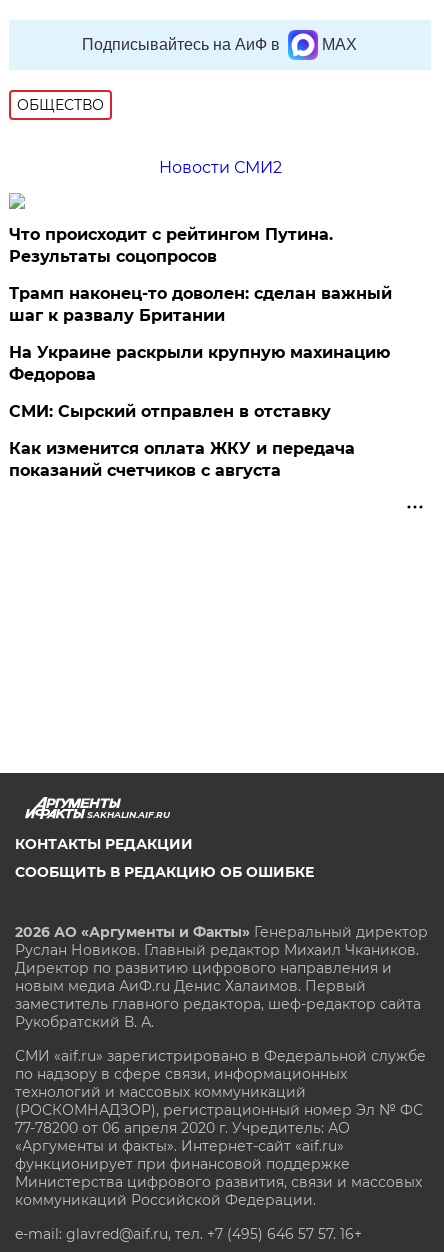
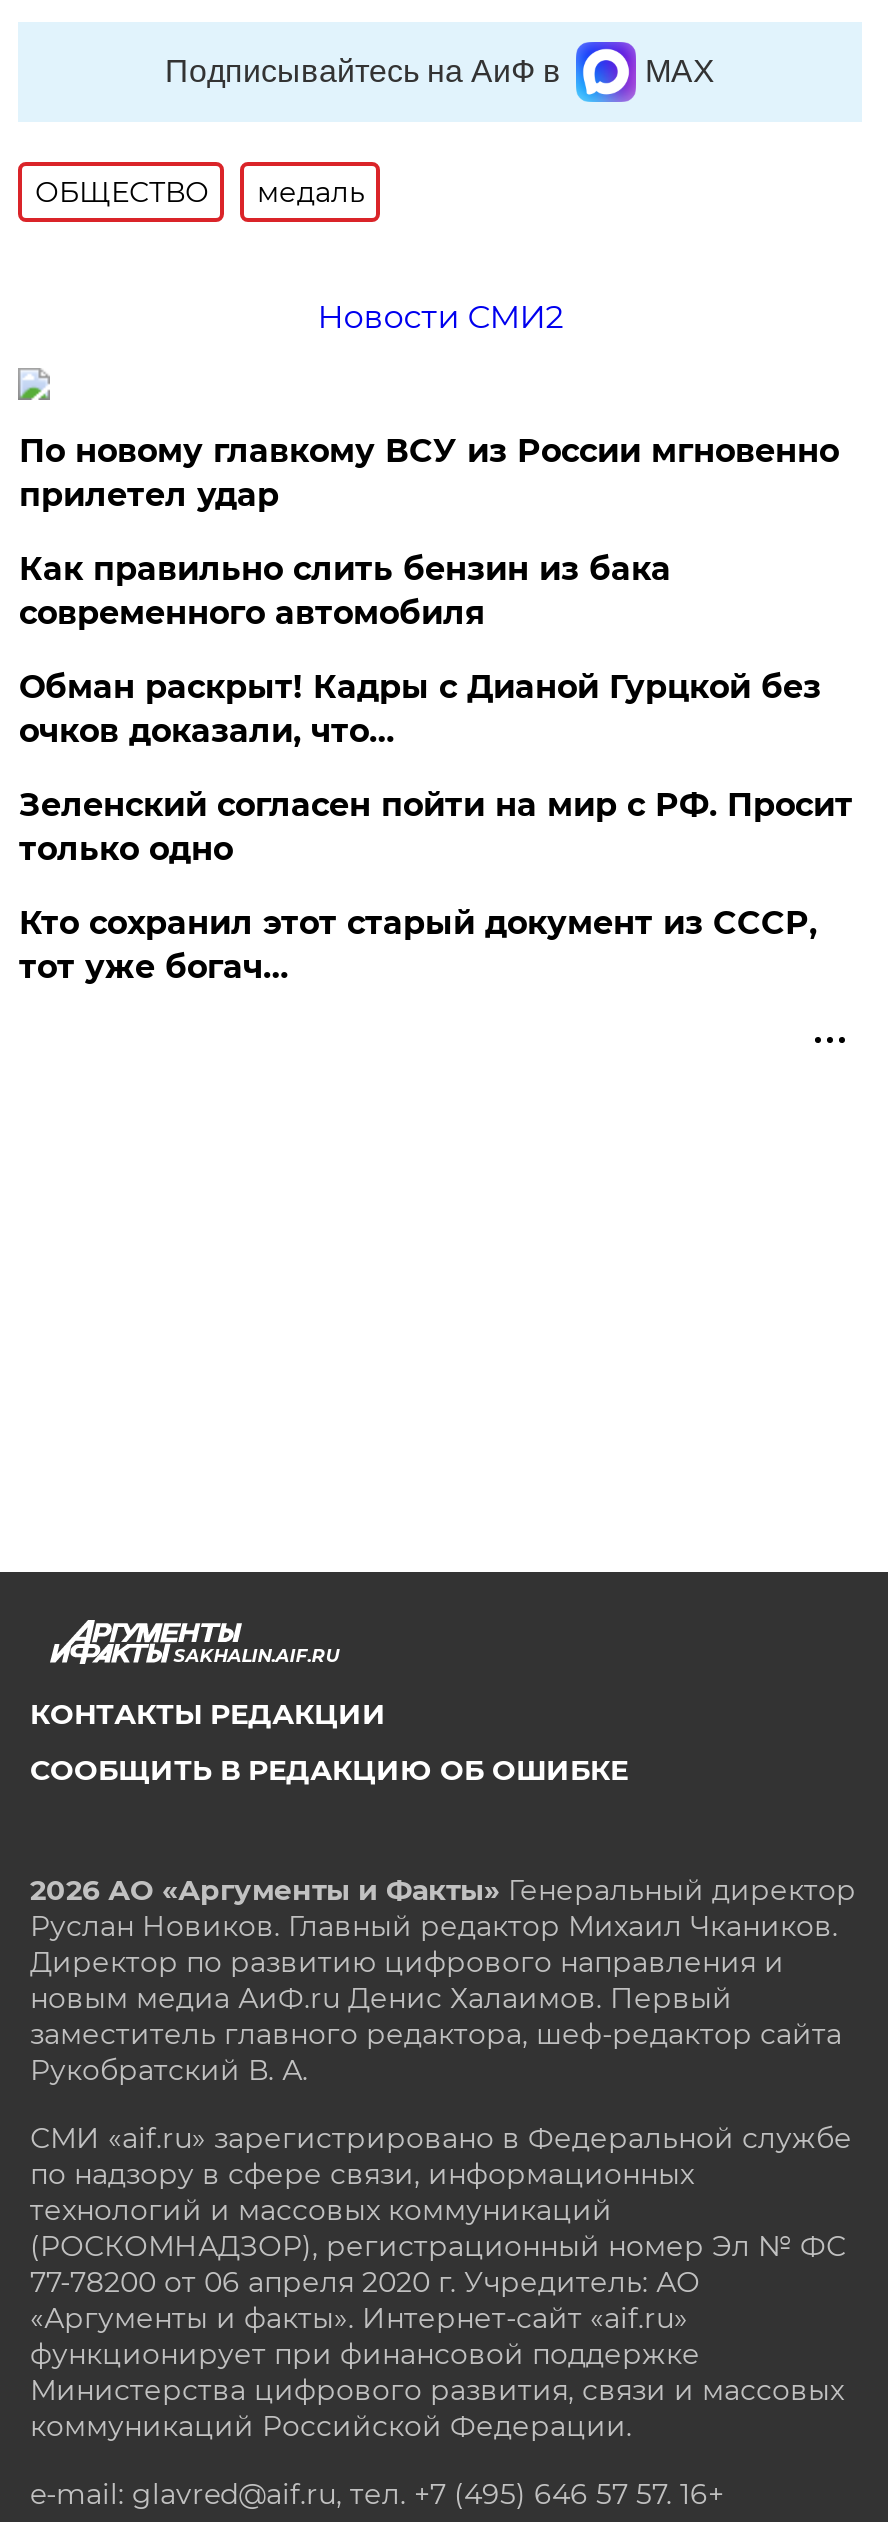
none -> [257,174,365,210] медаль
[9,225,333,266] Что происходит с рейтингом Путина. | Результаты соцопросов -> [19,432,839,514] По новому главкому ВСУ из России мгновенно | прилетел удар
[9,284,392,325] Трамп наконец-то доволен: сделан важный | шаг к развалу Британии -> [19,550,671,632] Как правильно слить бензин из бака | современного автомобиля
[9,343,390,384] На Украине раскрыли крупную махинацию | Федорова -> [19,668,821,750] Обман раскрыт! Кадры с Дианой Гурцкой без | очков доказали, что…
[9,402,331,421] СМИ: Сырский отправлен в отставку -> [19,786,853,868] Зеленский согласен пойти на мир с РФ. Просит | только одно
[9,439,355,480] Как изменится оплата ЖКУ и передача | показаний счетчиков с августа -> [19,904,817,986] Кто сохранил этот старый документ из СССР, | тот уже богач…

